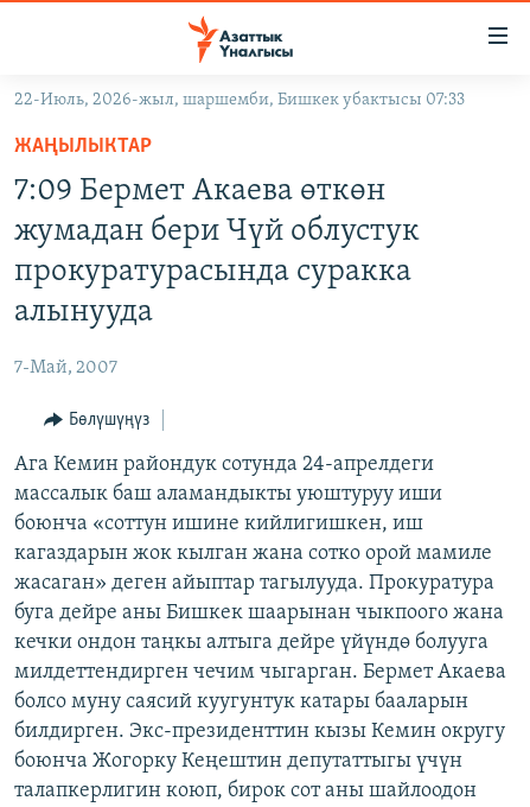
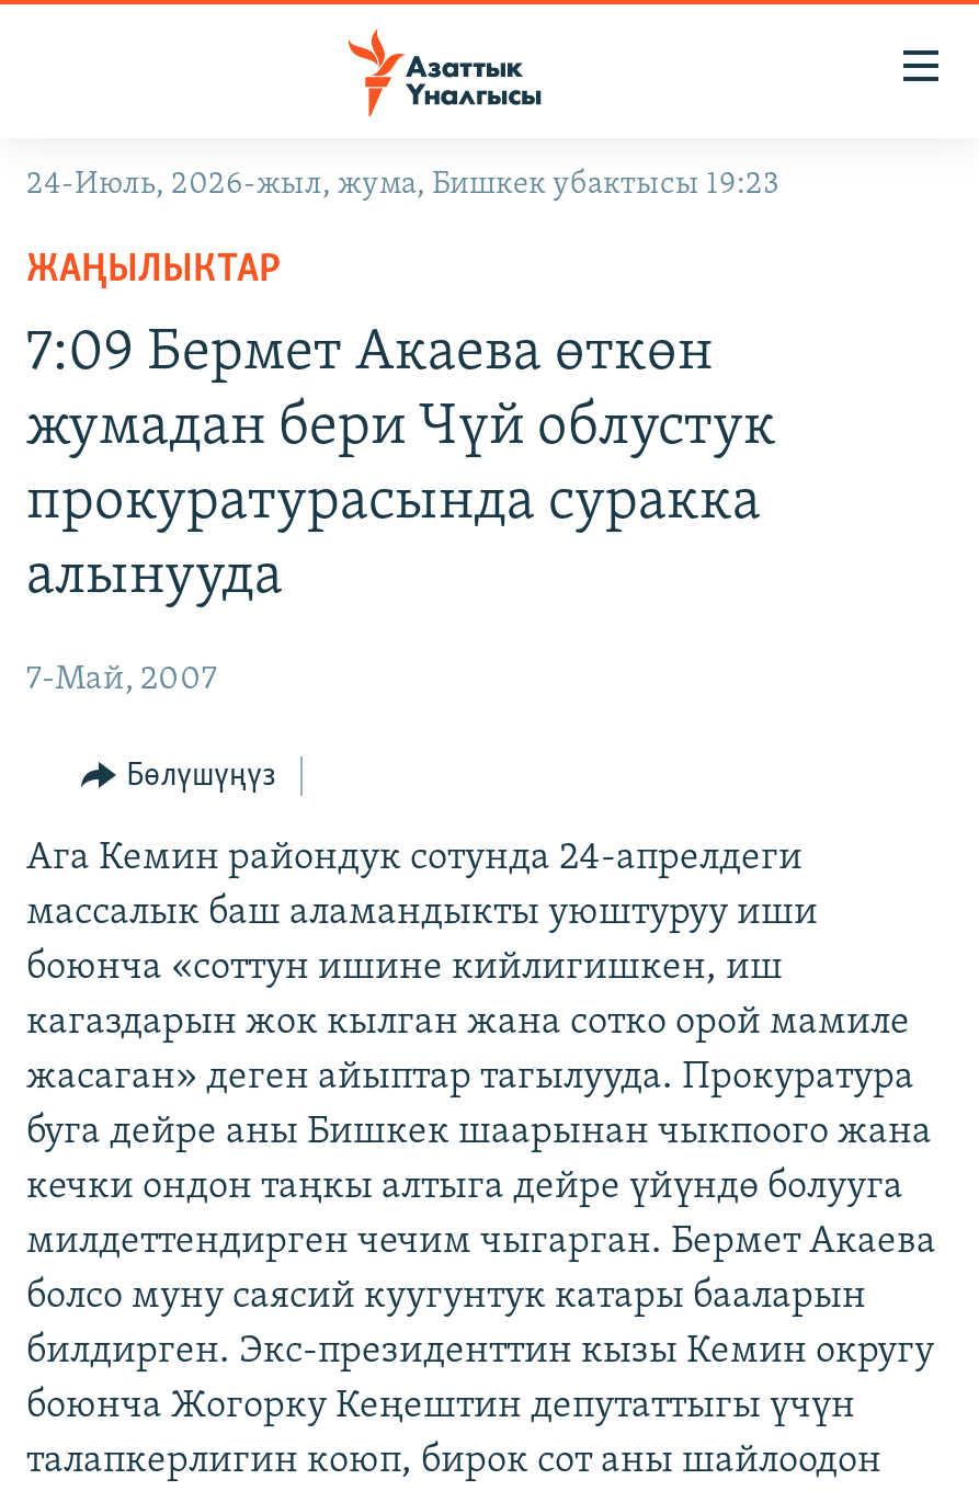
[14,91,465,109] 22-Июль, 2026-жыл, шаршемби, Бишкек убактысы 07:33 -> [26,169,778,202] 24-Июль, 2026-жыл, жума, Бишкек убактысы 19:23

